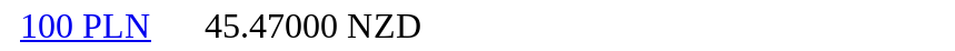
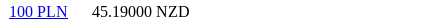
[20,7,422,44] 100 PLN 45.47000 NZD -> [9,3,190,20] 100 PLN 45.19000 NZD

